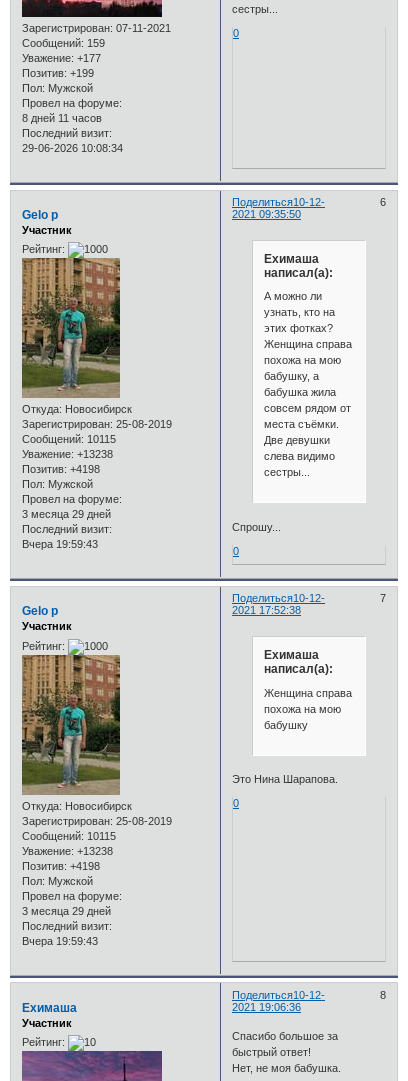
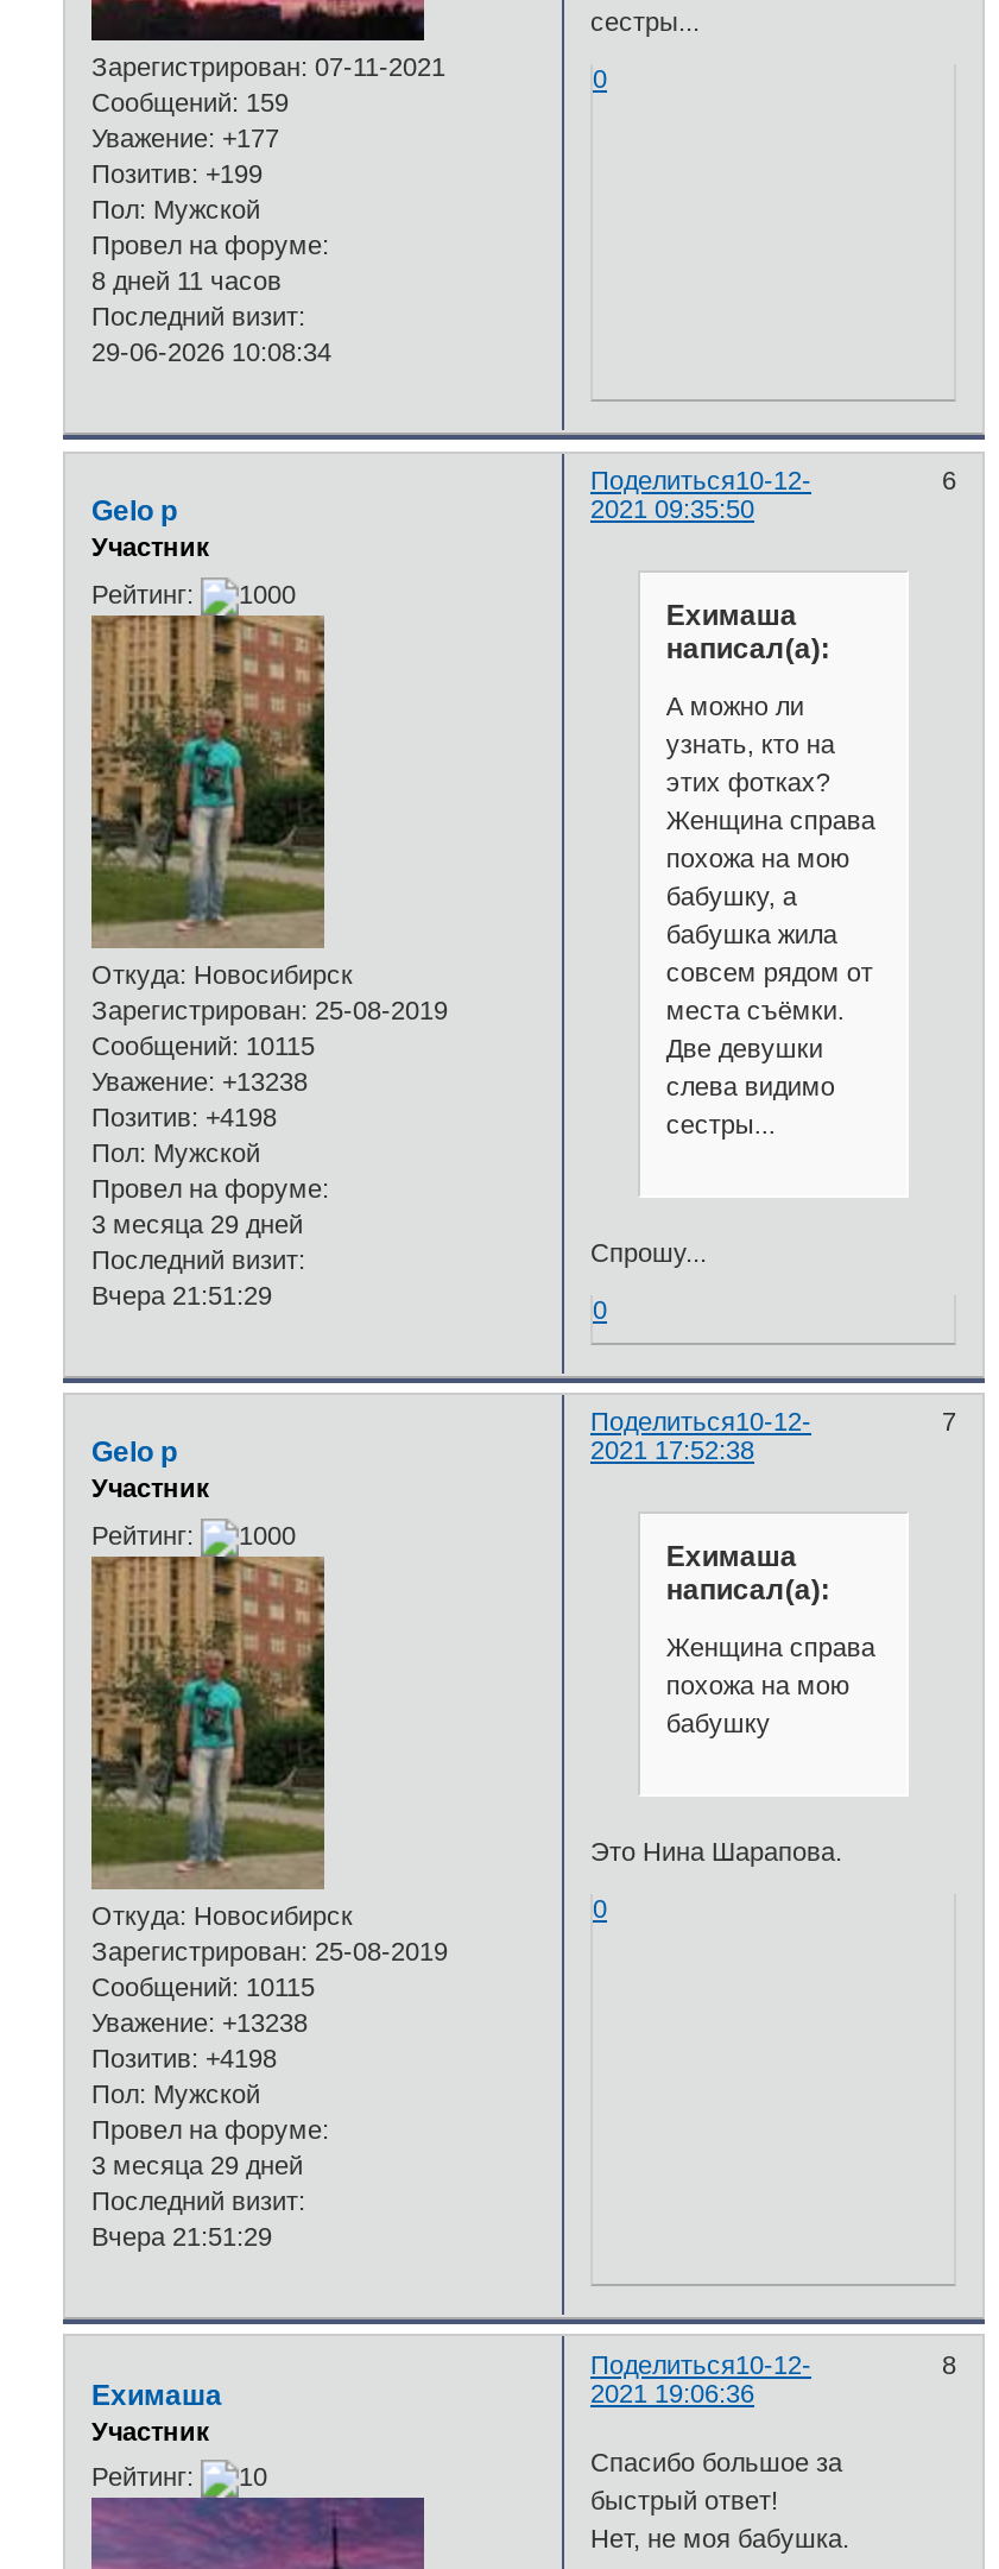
[22,538,98,550] Вчера 19:59:43 -> [91,1280,272,1308] Вчера 21:51:29
[22,935,98,947] Вчера 19:59:43 -> [91,2221,272,2250] Вчера 21:51:29

